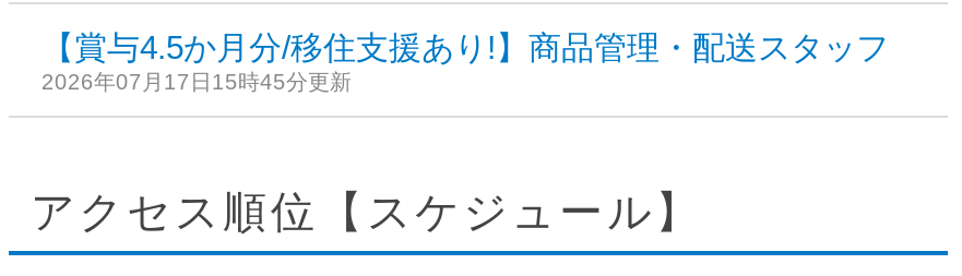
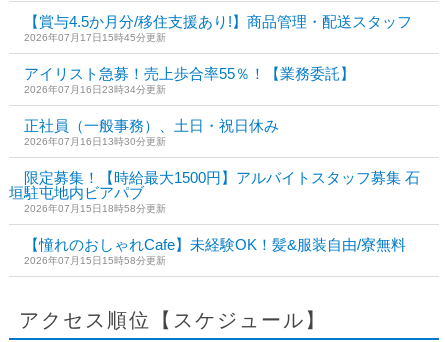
none -> [9,65,420,266] アイリスト急募！売上歩合率55％！【業務委託】 | 2026年07月16日23時34分更新 | 正社員（一般事務）、土日・祝日休み | 2026年07月16日13時30分更新 | 限定募集！【時給最大1500円】アルバイトスタッフ募集 石 | 垣駐屯地内ビアパブ | 2026年07月15日18時58分更新 | 【憧れのおしゃれCafe】未経験OK！髪&服装自由/寮無料 | 2026年07月15日15時58分更新

